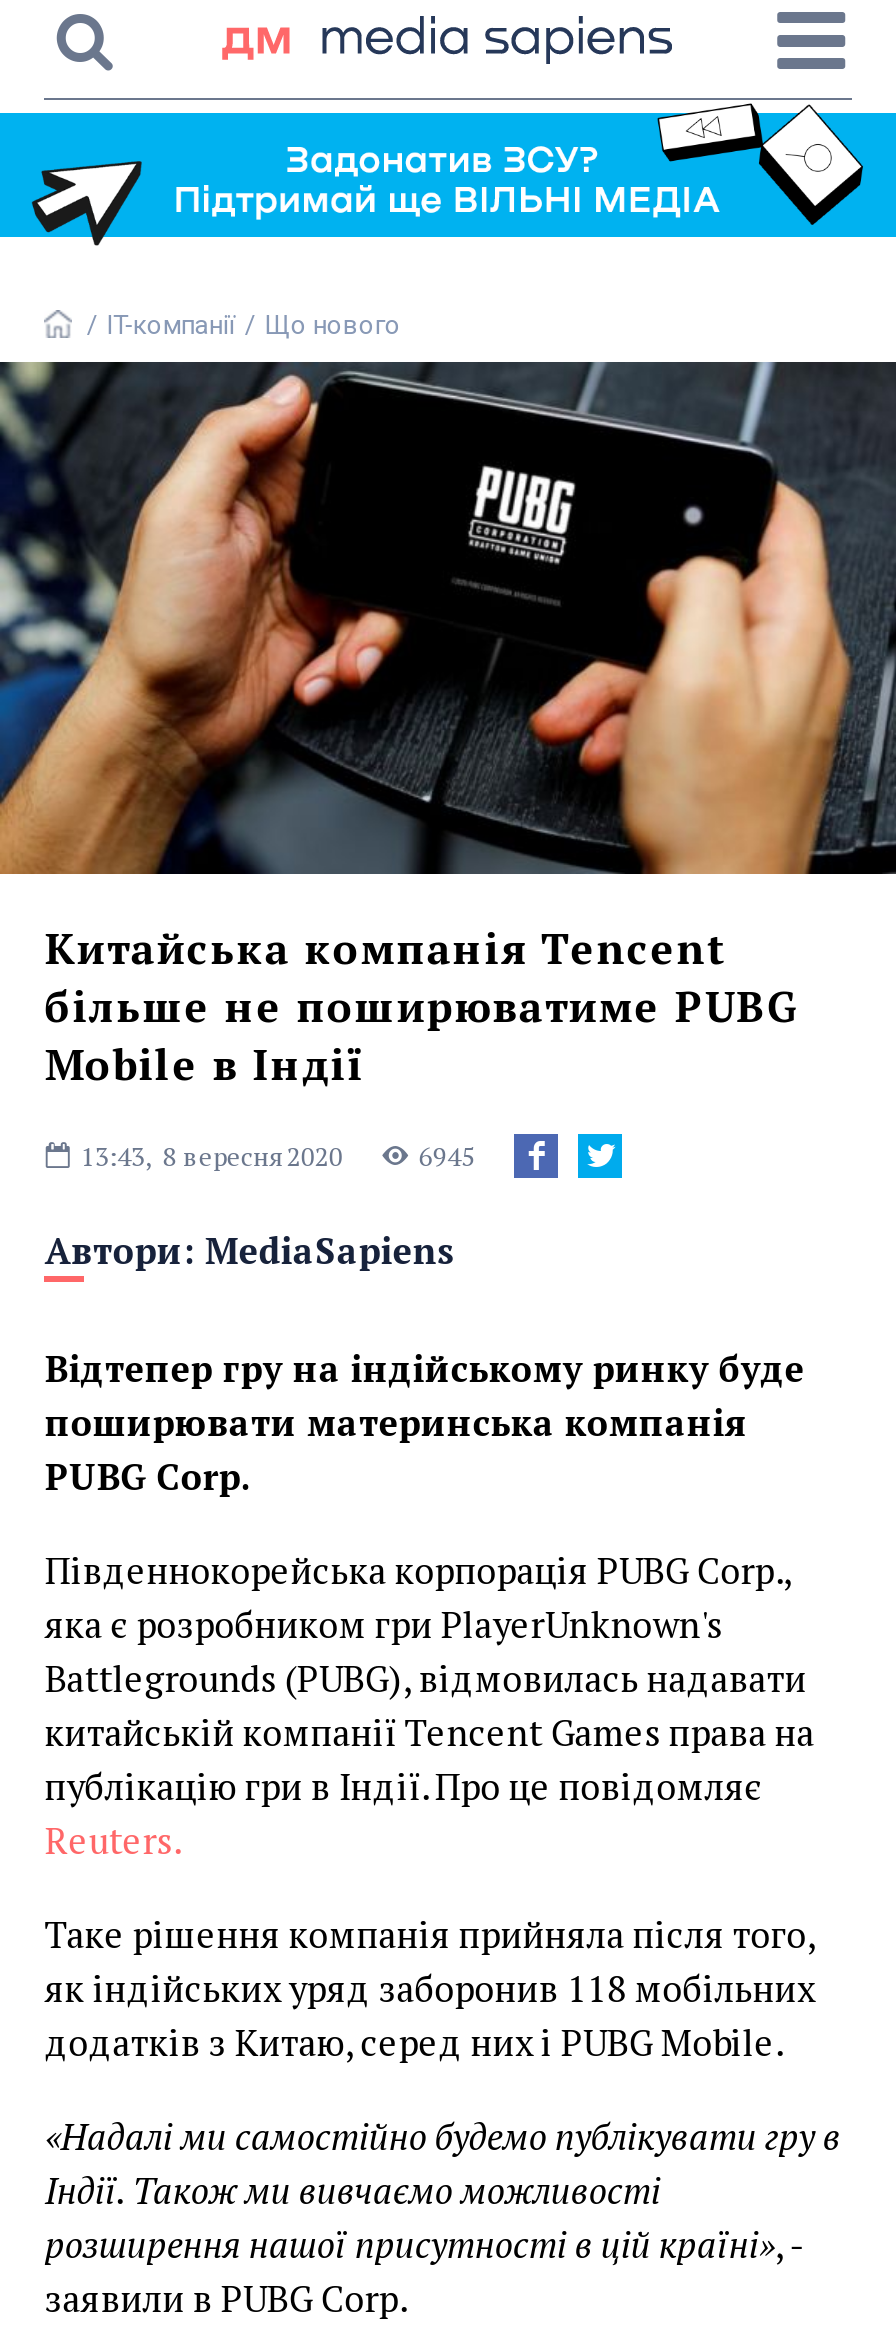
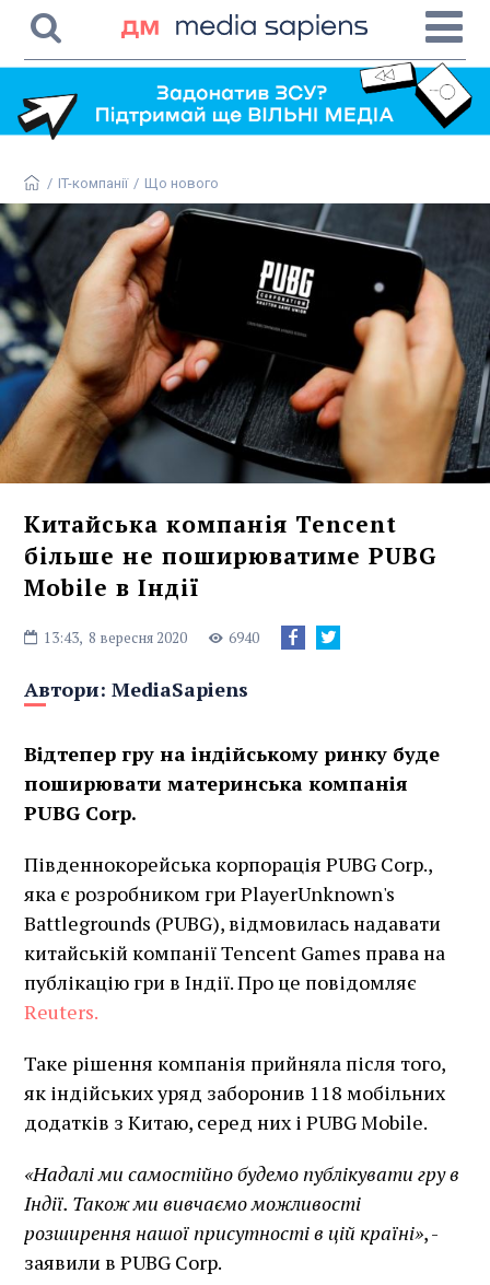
[419,1137,475,1173] 6945 -> [229,627,260,647] 6940

